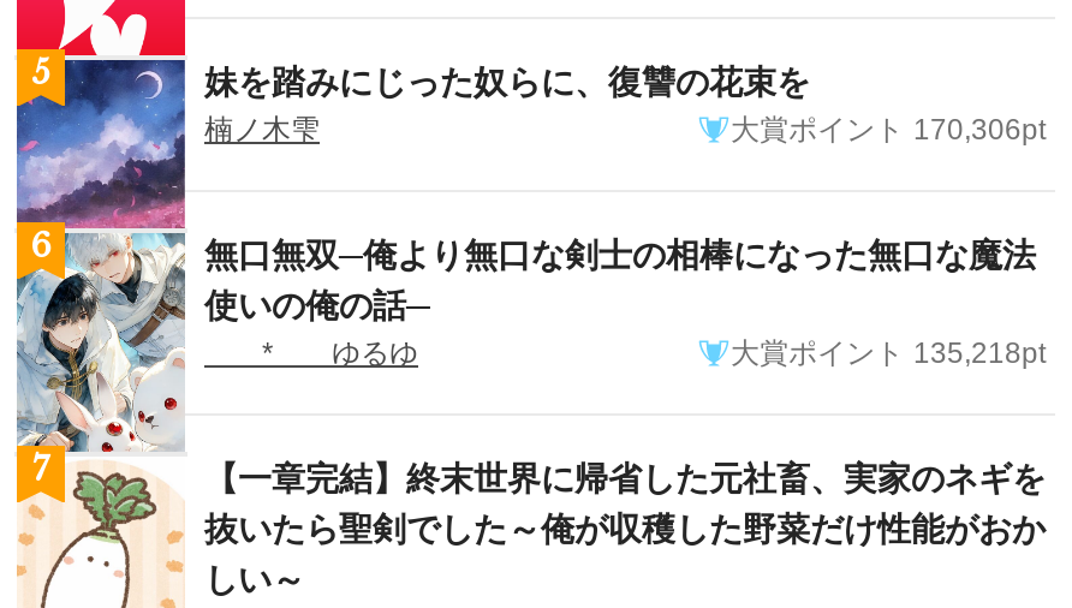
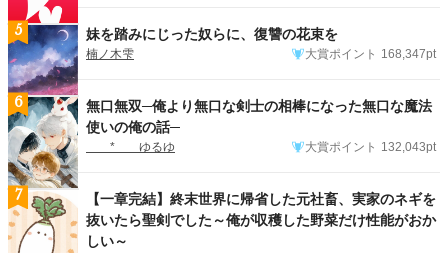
[731,114,1046,148] 大賞ポイント 170,306pt -> [305,47,436,61] 大賞ポイント 168,347pt
[17,231,187,454] [image] -> [8,96,79,189] [image]
[731,338,1046,371] 大賞ポイント 135,218pt -> [305,140,436,154] 大賞ポイント 132,043pt

